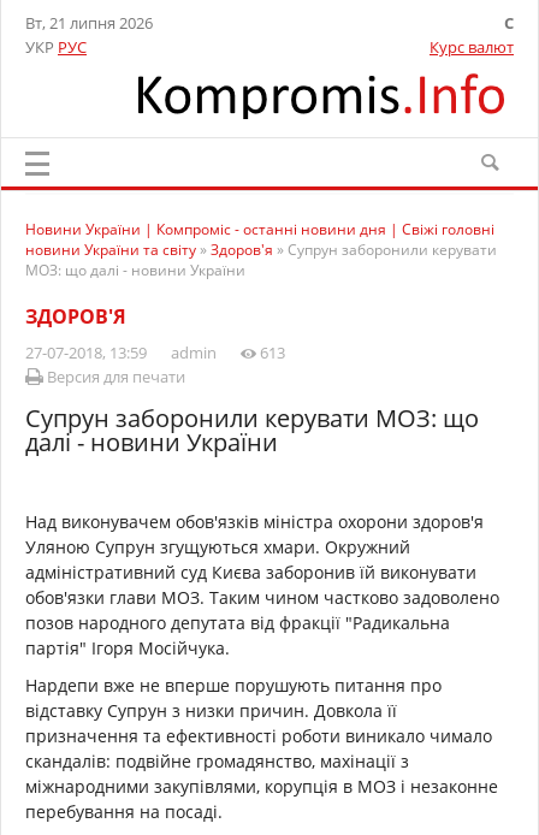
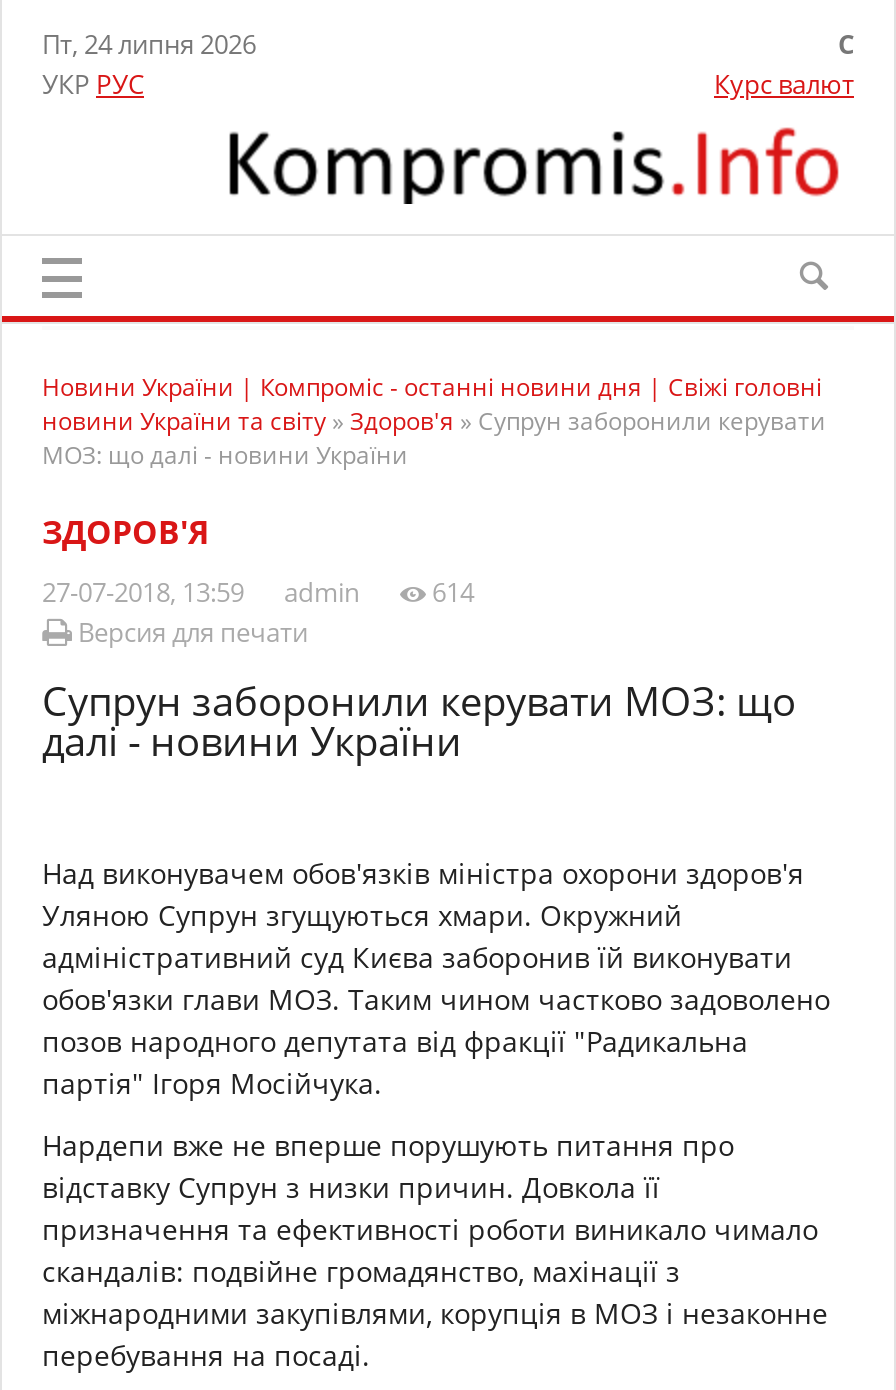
[25,12,153,34] Вт, 21 липня 2026 -> [42,26,256,62] Пт, 24 липня 2026
[25,342,285,363] 27-07-2018, 13:59 admin 613 -> [42,574,474,610] 27-07-2018, 13:59 admin 614

